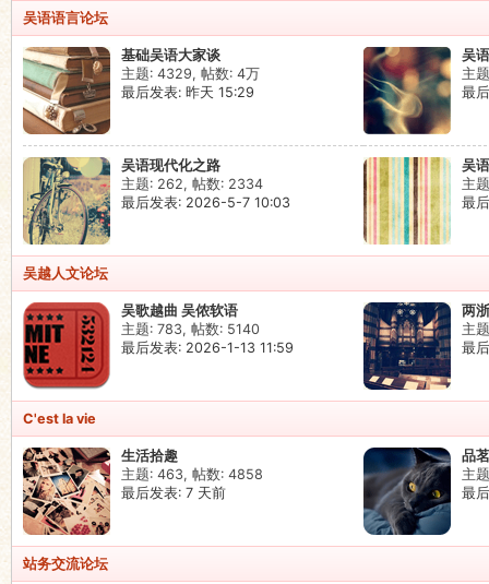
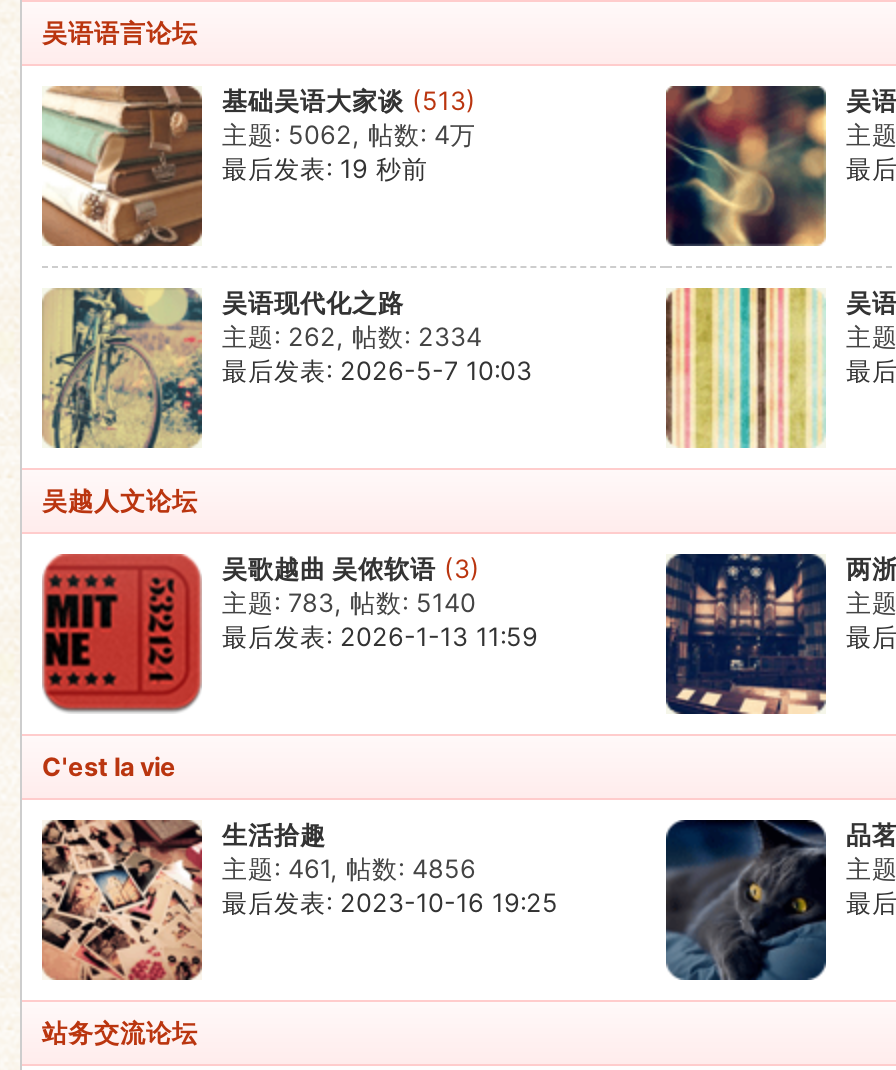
[121,47,260,100] 基础吴语大家谈 | 主题: 4329,帖数: 4万 | 最后发表:昨天 15:29 -> [222,86,476,184] 基础吴语大家谈(513) | 主题: 5062,帖数: 4万 | 最后发表: 19 秒前
[121,302,238,319] 吴歌越曲 吴侬软语 -> [222,554,480,584] 吴歌越曲 吴侬软语(3)
[121,466,263,501] 主题: 463,帖数: 4858 | 最后发表: 7 天前 -> [222,854,558,918] 主题: 461,帖数: 4856 | 最后发表: 2023-10-16 19:25

